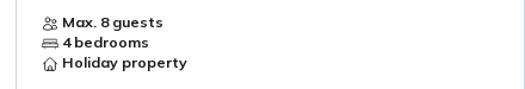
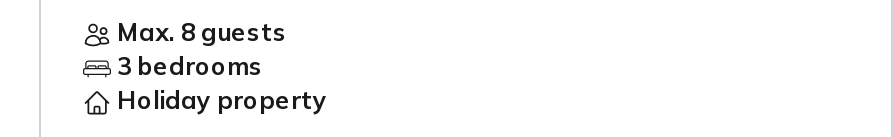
[62,33,149,51] 4 bedrooms -> [117,51,263,81] 3 bedrooms

